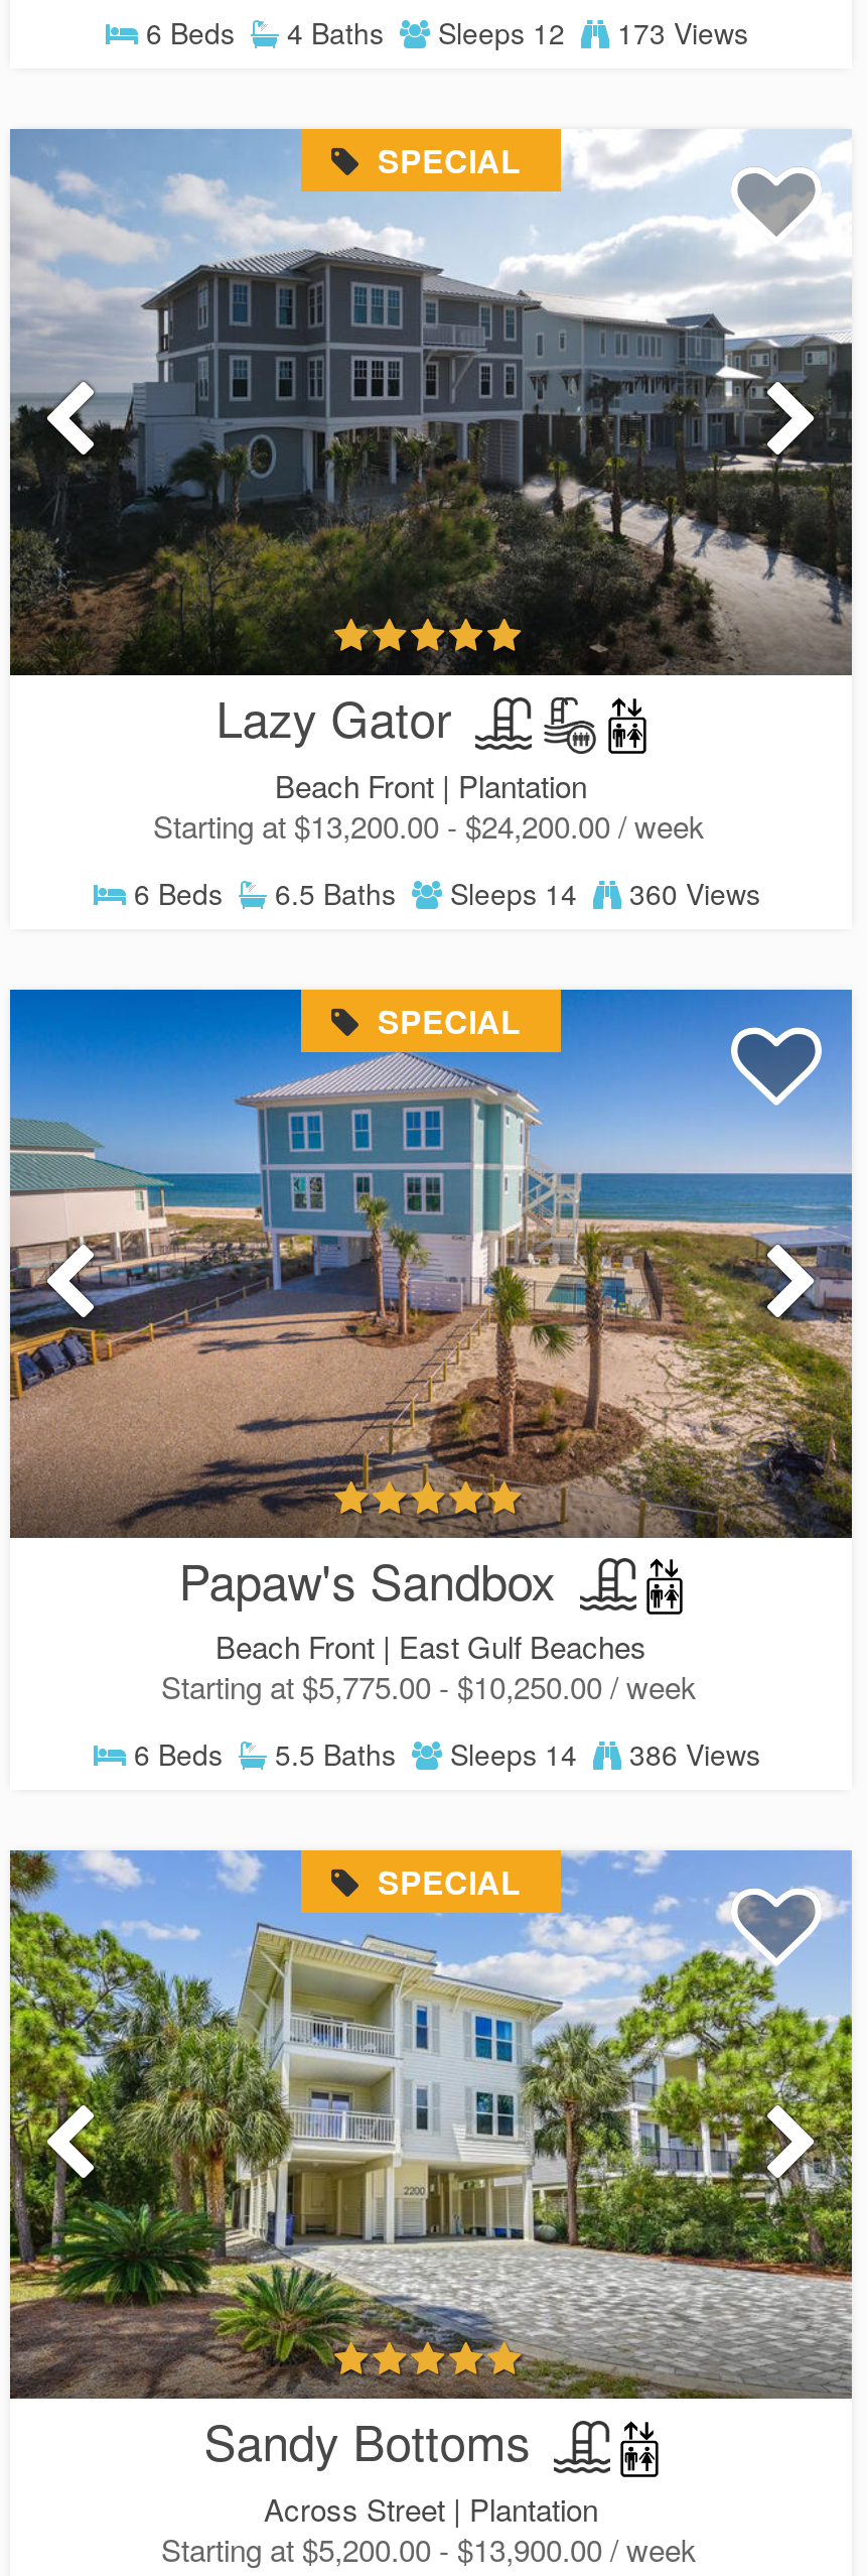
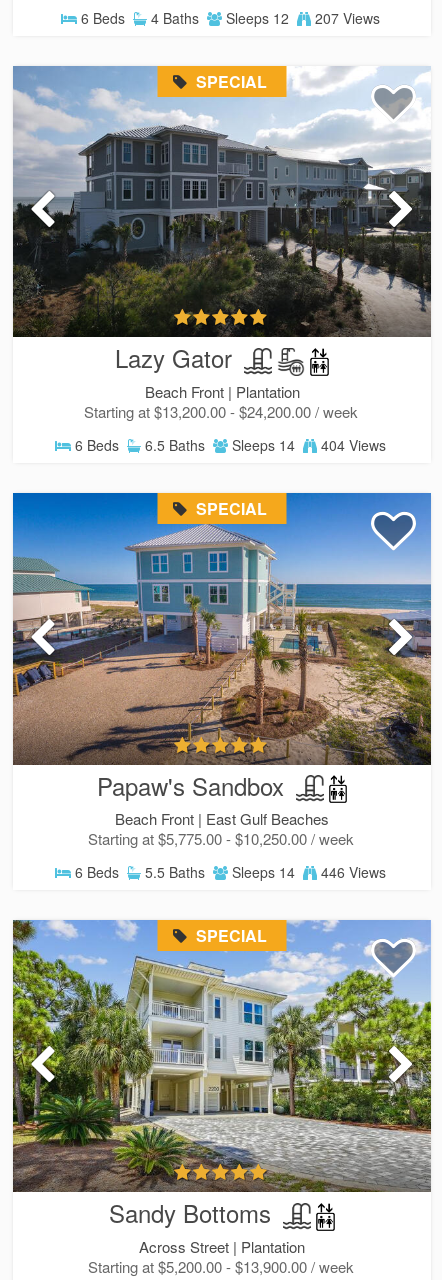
[138,11,748,52] 6 Beds 4 Baths Sleeps 12 173 Views -> [76,8,379,28] 6 Beds 4 Baths Sleeps 12 207 Views
[126,873,760,913] 6 Beds 6.5 Baths Sleeps 14 360 Views -> [70,435,385,455] 6 Beds 6.5 Baths Sleeps 14 404 Views
[126,1734,760,1775] 6 Beds 5.5 Baths Sleeps 14 386 Views -> [70,862,385,882] 6 Beds 5.5 Baths Sleeps 14 446 Views

